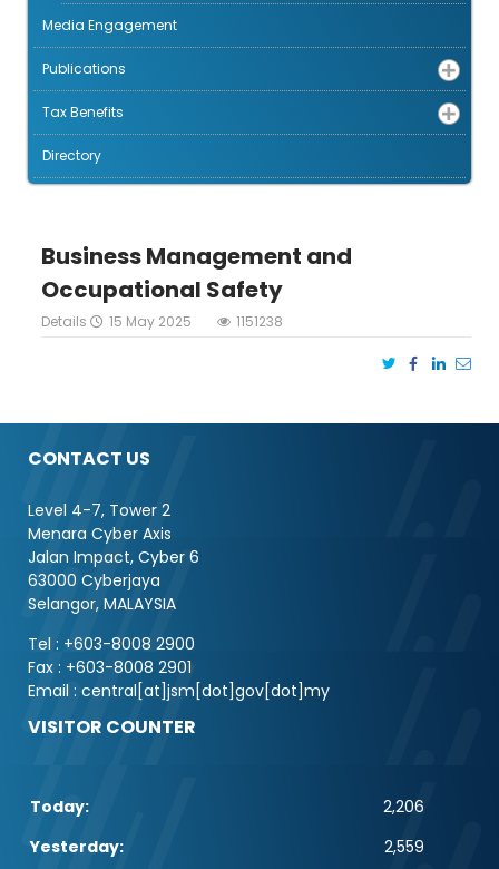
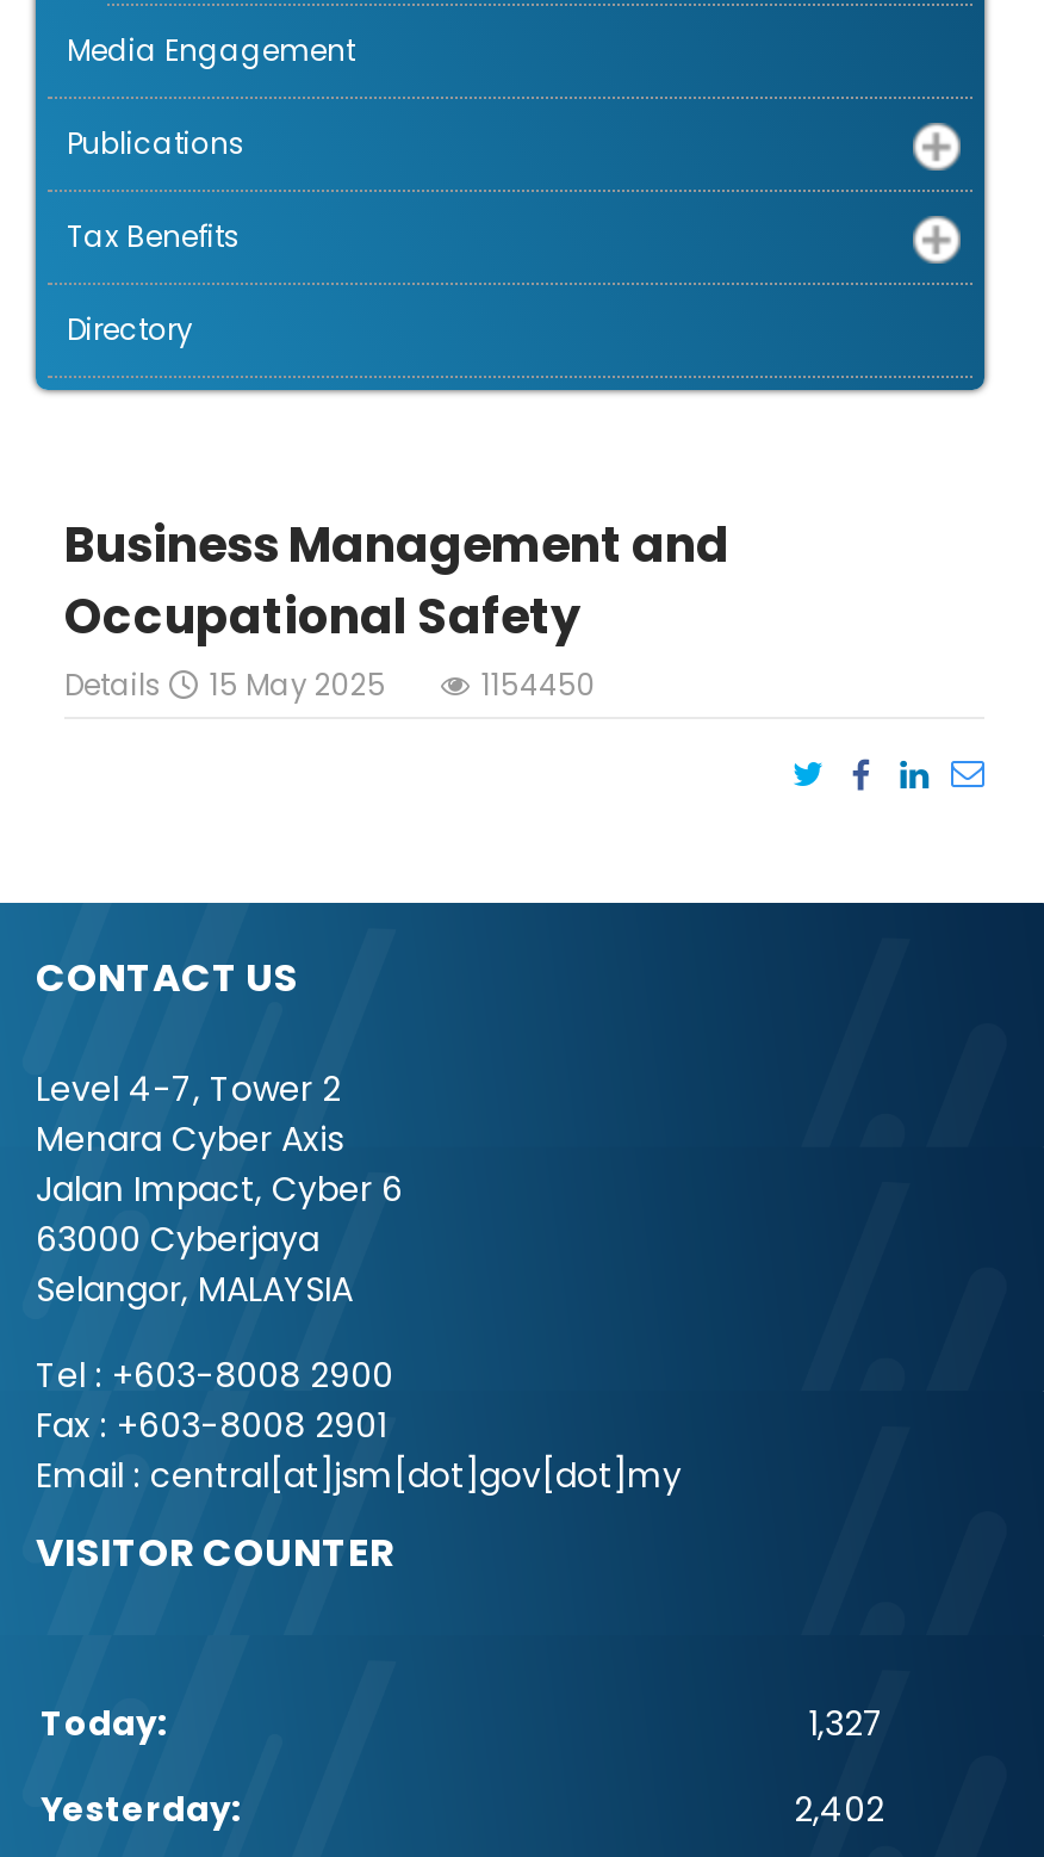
[236,311,283,330] 1151238 -> [481,663,596,704] 1154450
[383,795,424,817] 2,206 -> [808,1699,884,1747] 1,327
[384,835,424,858] 2,559 -> [794,1785,884,1832] 2,402

